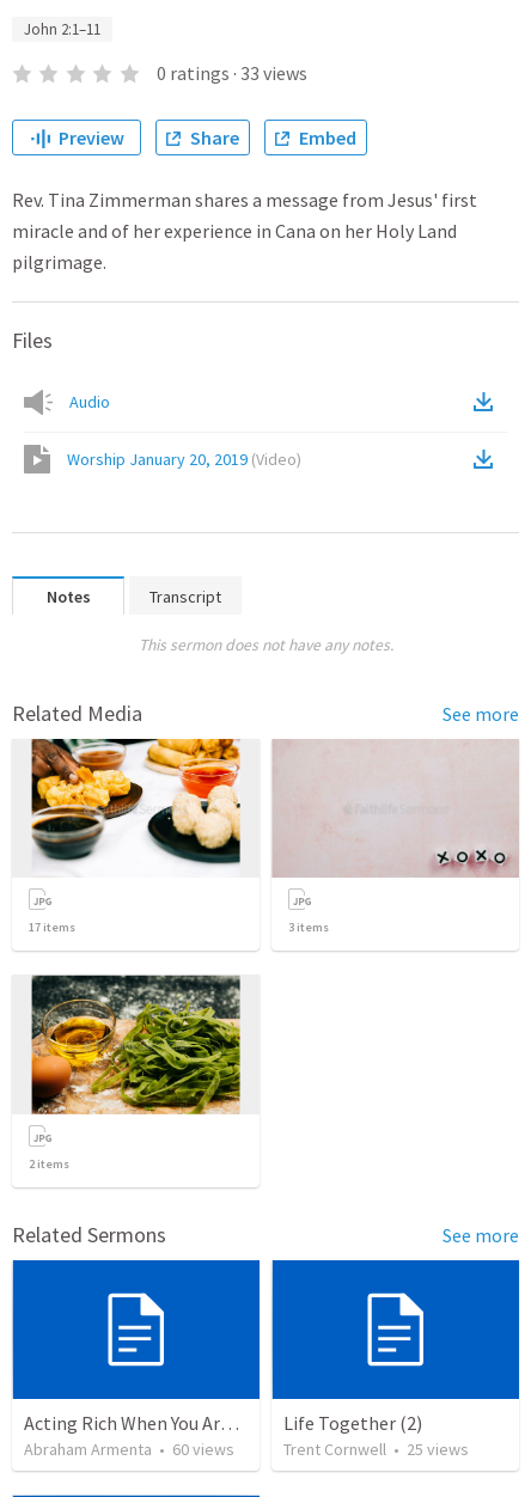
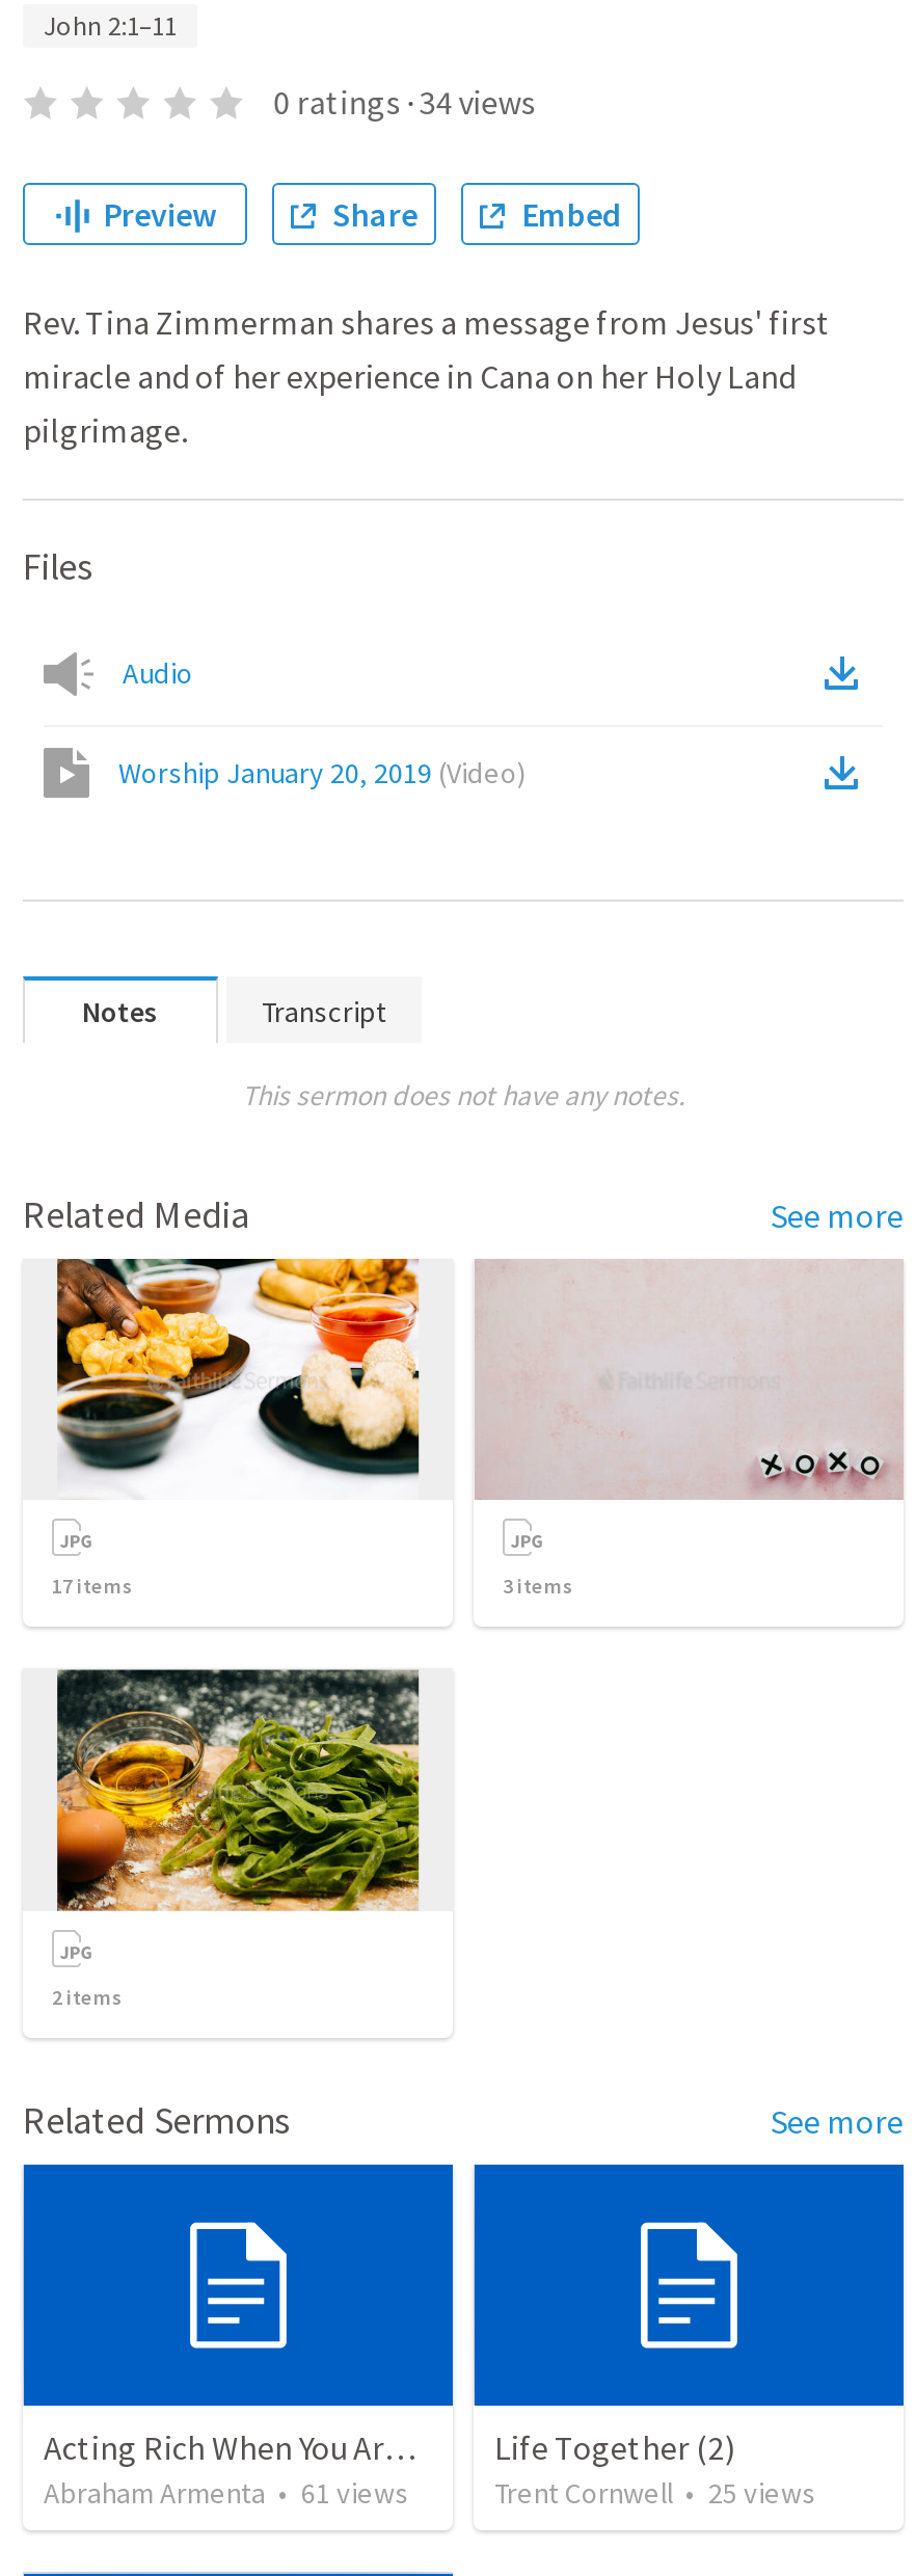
[156,61,307,85] 0 ratings · 33 views -> [274,81,535,123] 0 ratings · 34 views
[24,1439,234,1460] Abraham Armenta • 60 views -> [44,2475,409,2512] Abraham Armenta • 61 views

